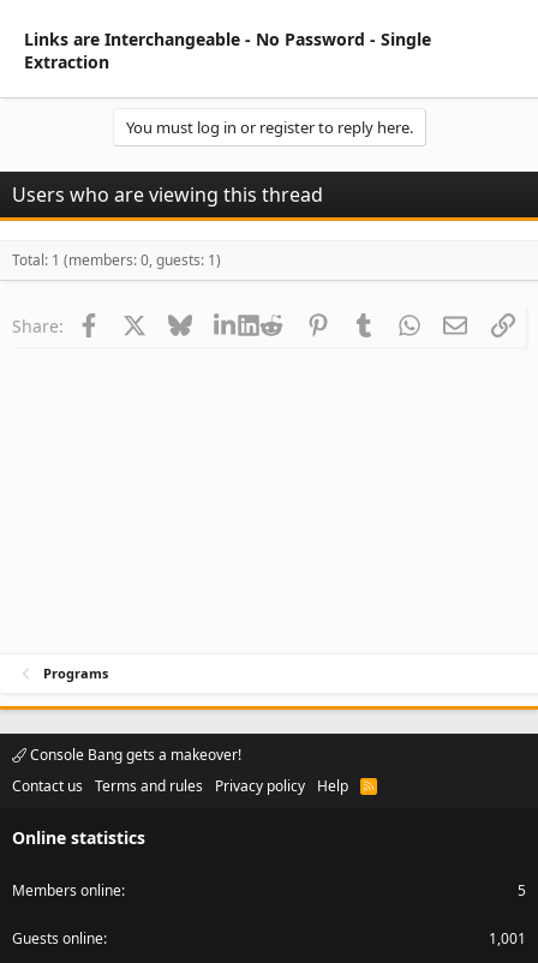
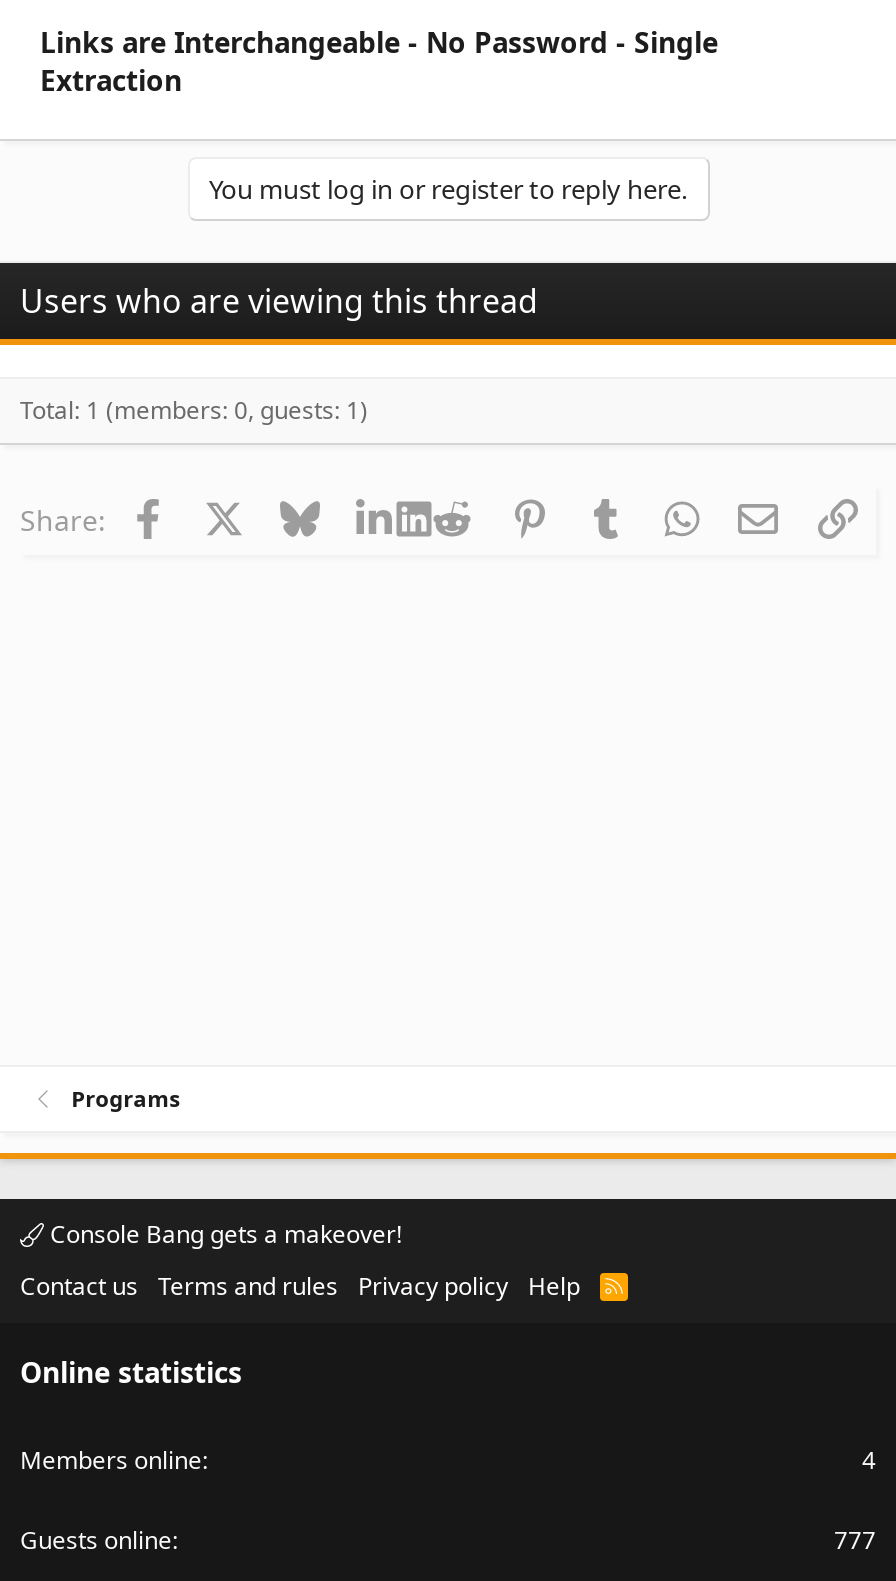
[518,880,526,901] 5 -> [862,1443,876,1477] 4
[489,928,526,949] 1,001 -> [834,1523,876,1557] 777

